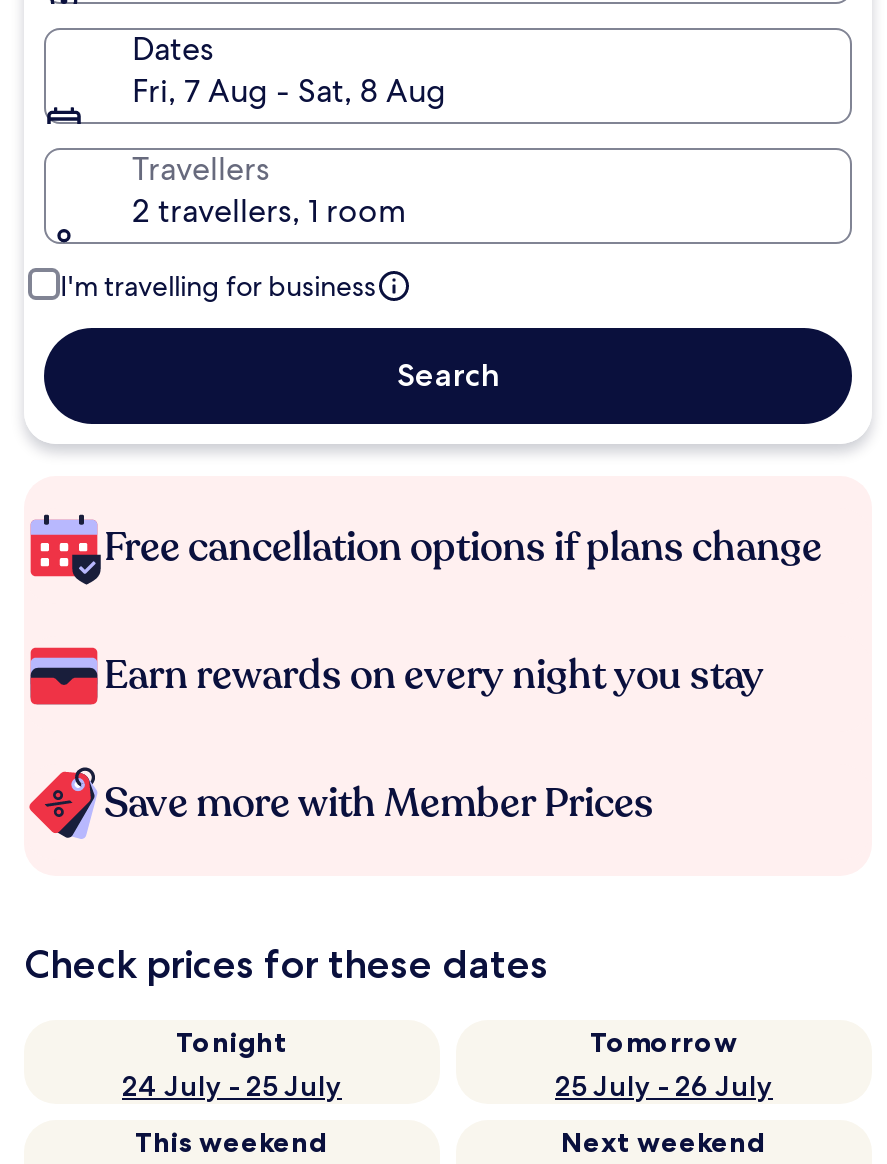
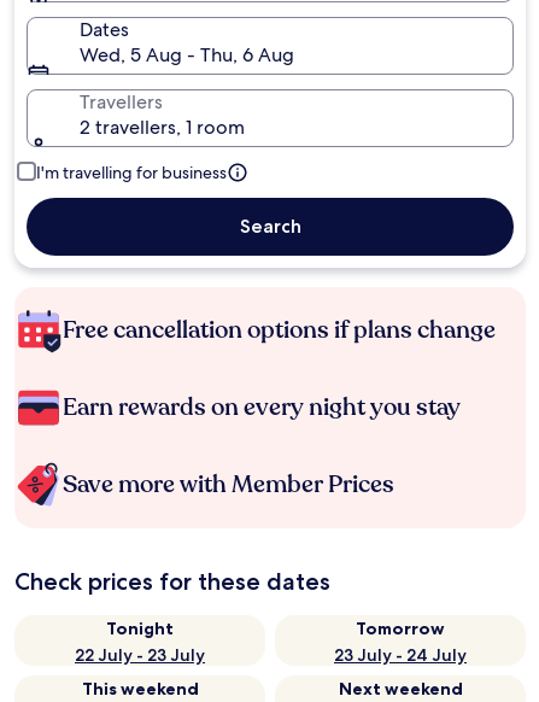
[132,70,446,112] Fri, 7 Aug - Sat, 8 Aug -> [80,42,294,68] Wed, 5 Aug - Thu, 6 Aug
[122,1068,342,1104] 24 July - 25 July -> [75,644,205,666] 22 July - 23 July
[555,1068,773,1104] 25 July - 26 July -> [334,644,467,666] 23 July - 24 July

